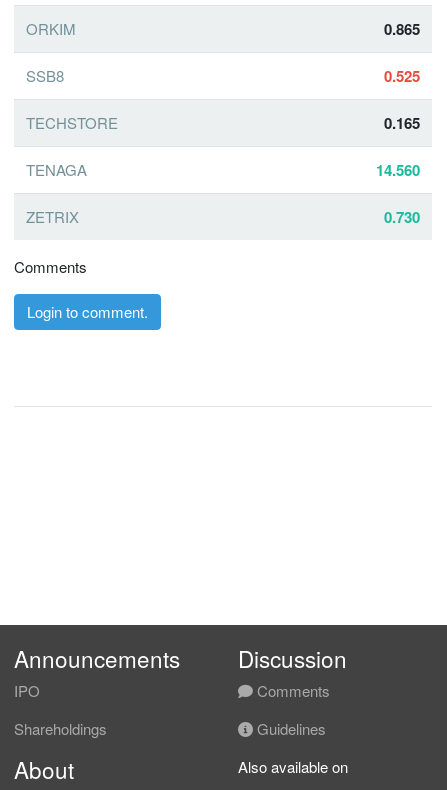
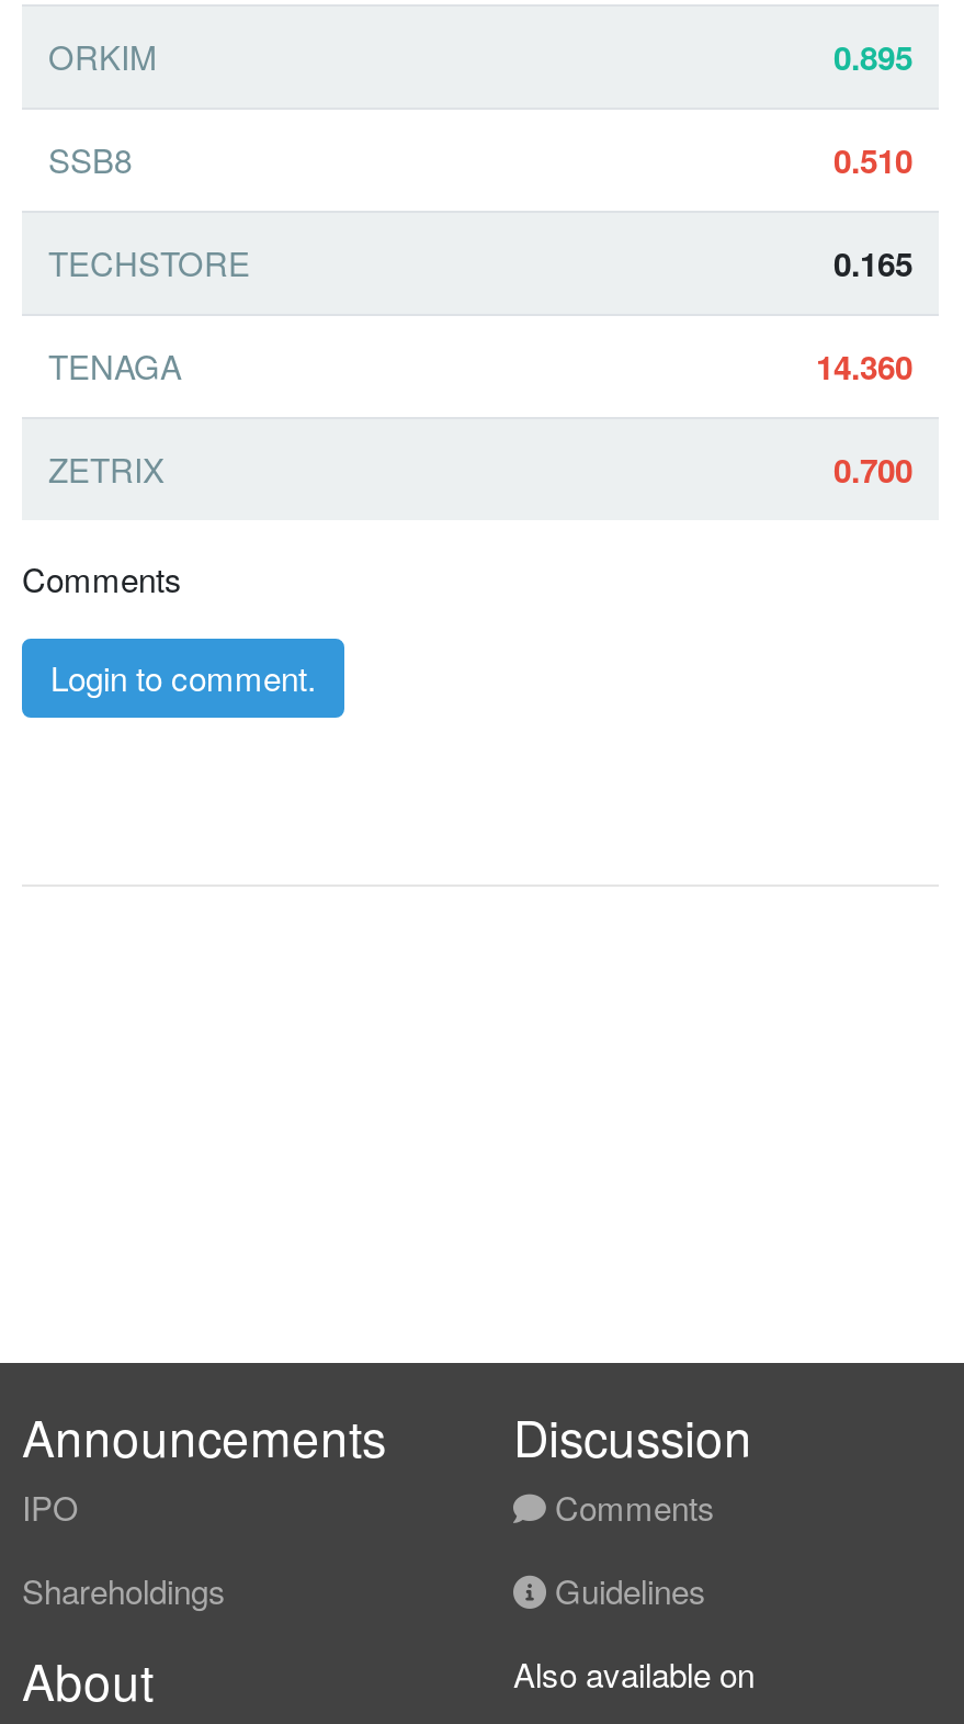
[384,18,420,40] 0.865 -> [833,33,912,82] 0.895
[384,65,420,87] 0.525 -> [833,137,912,185] 0.510
[376,159,420,181] 14.560 -> [816,343,912,391] 14.360
[384,206,420,228] 0.730 -> [833,446,912,494] 0.700

